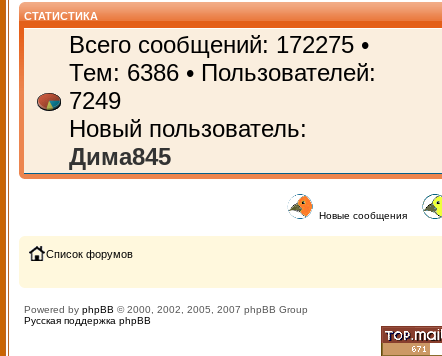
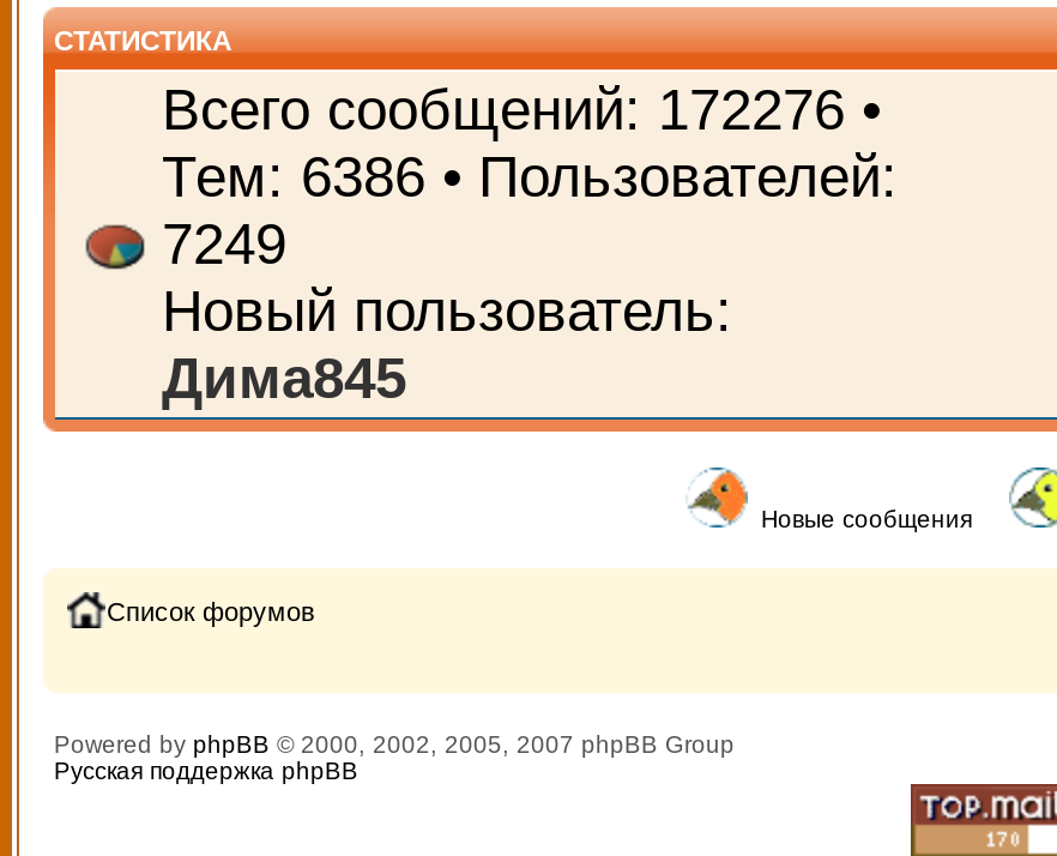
[68,31,368,58] Всего сообщений: 172275 • -> [162,77,881,141] Всего сообщений: 172276 •

